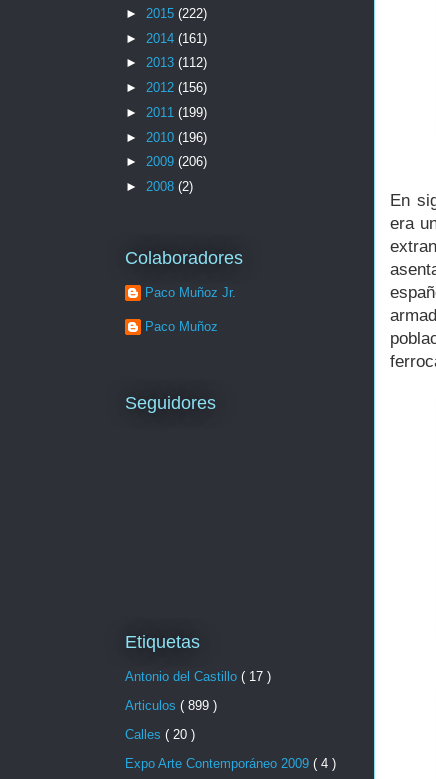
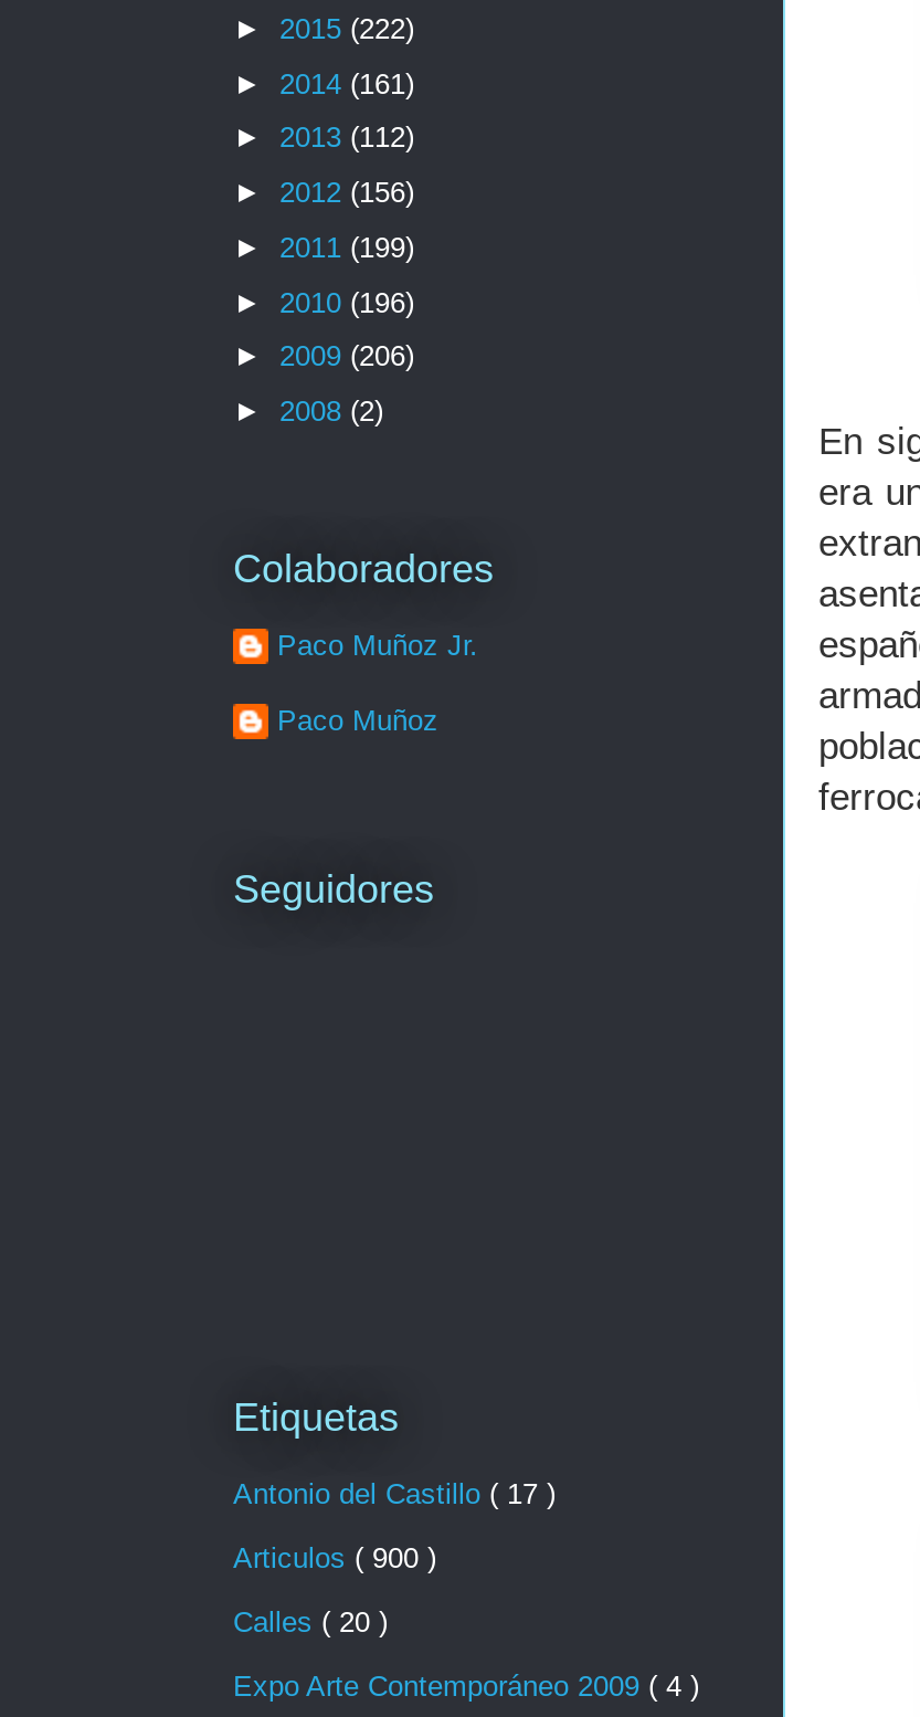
[125,697,217,712] Articulos ( 899 ) -> [233,1540,436,1573] Articulos ( 900 )

